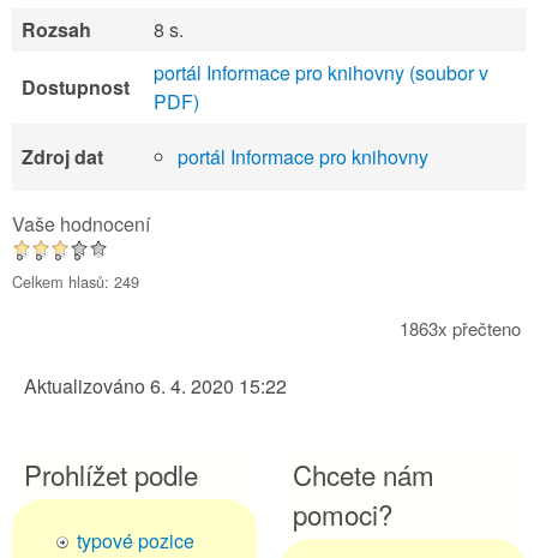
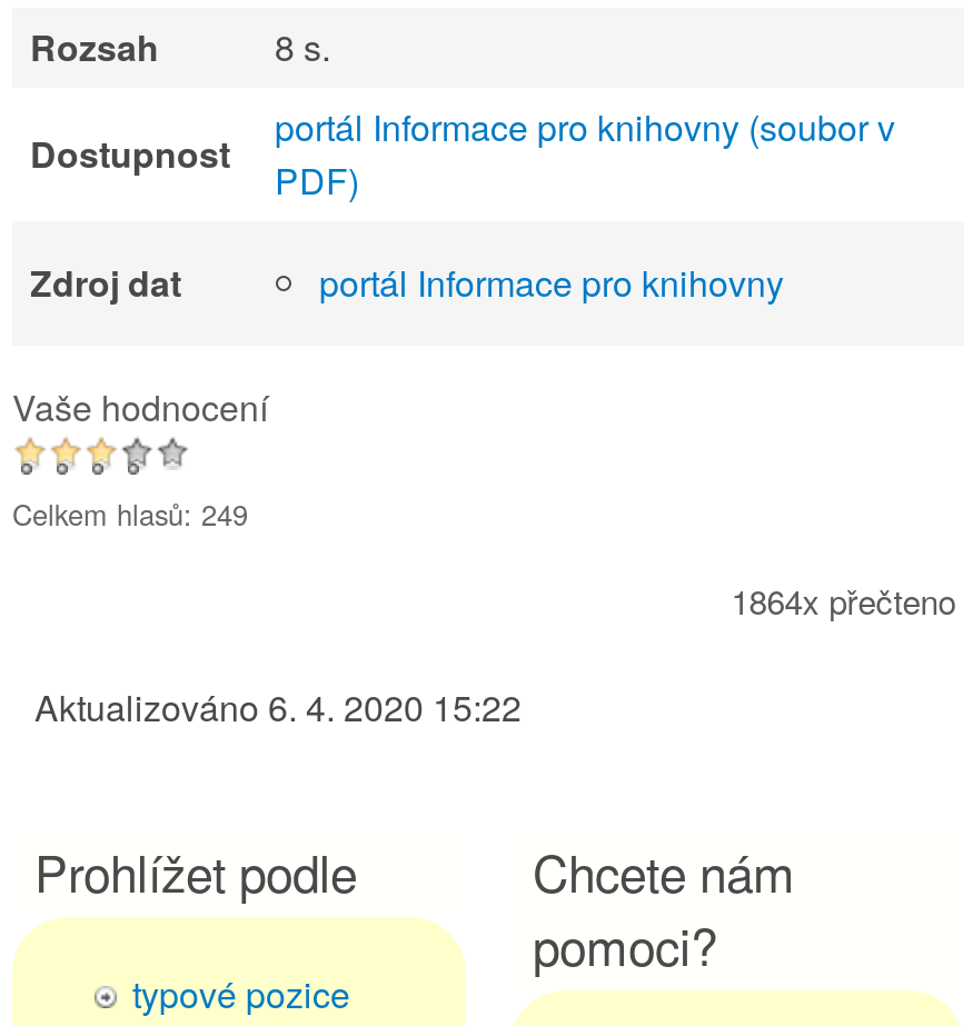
[400,316,521,341] 1863x přečteno -> [731,577,956,624] 1864x přečteno

